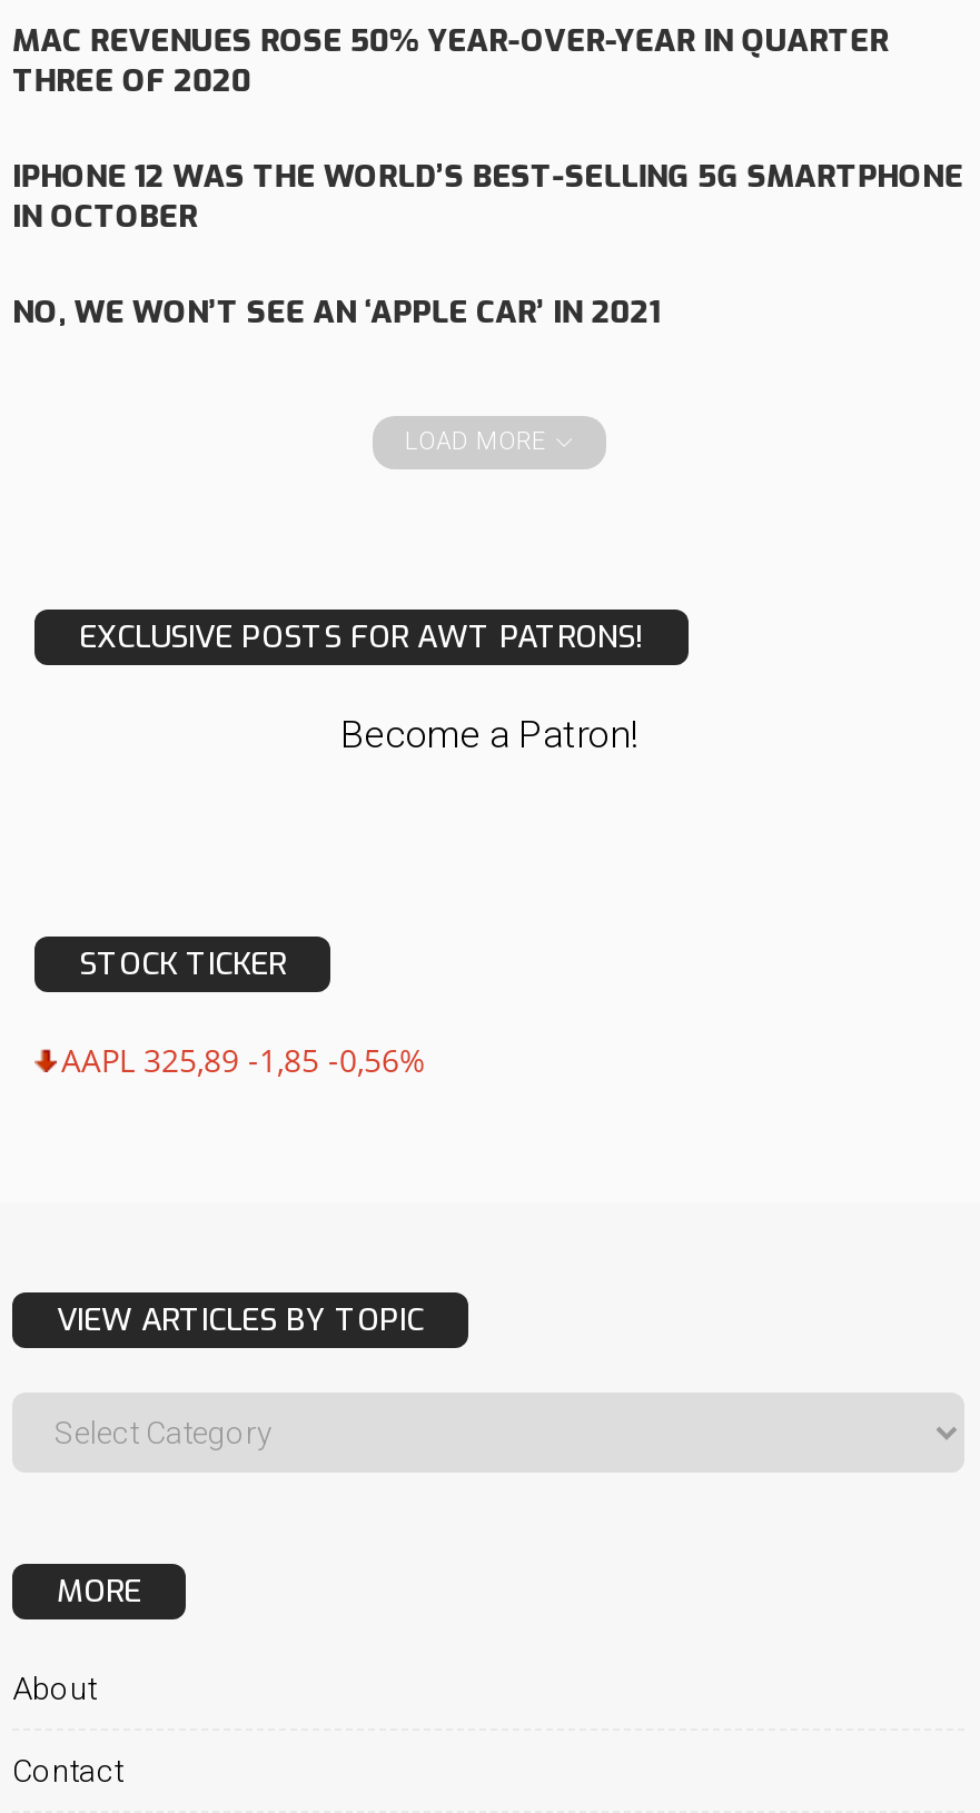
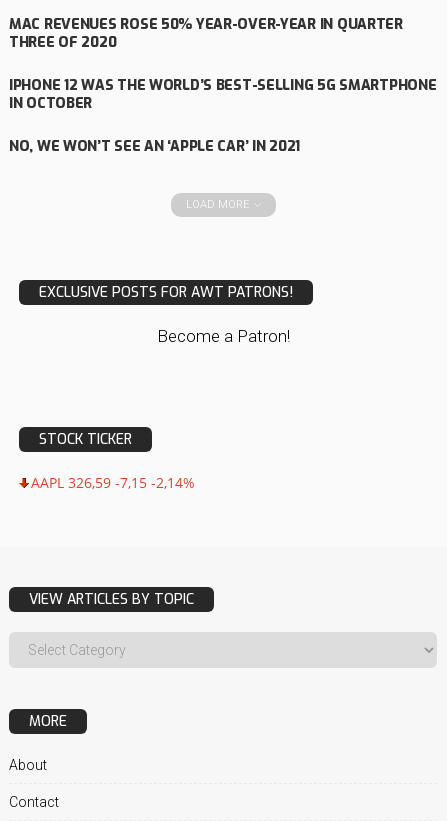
[61,1038,426,1080] AAPL 325,89 -1,85 -0,56% -> [31,472,195,491] AAPL 326,59 -7,15 -2,14%

